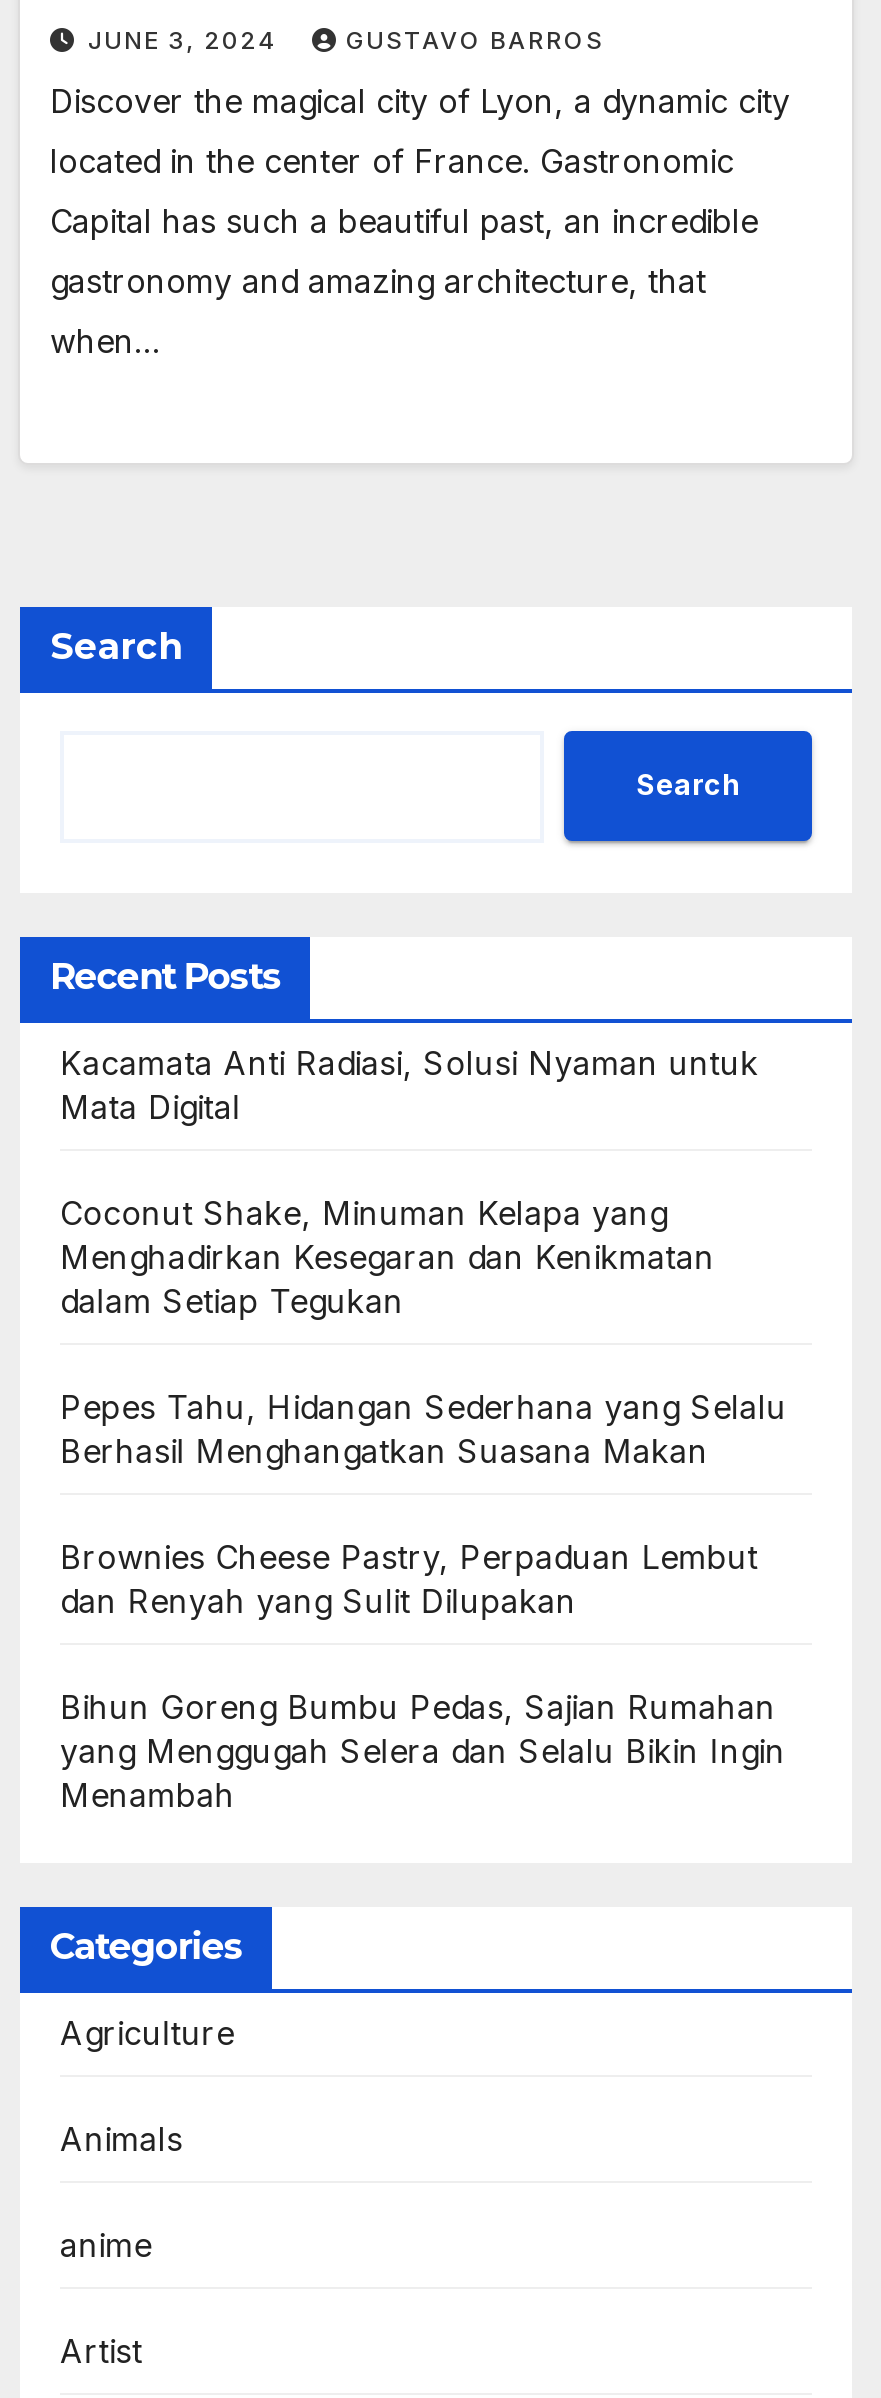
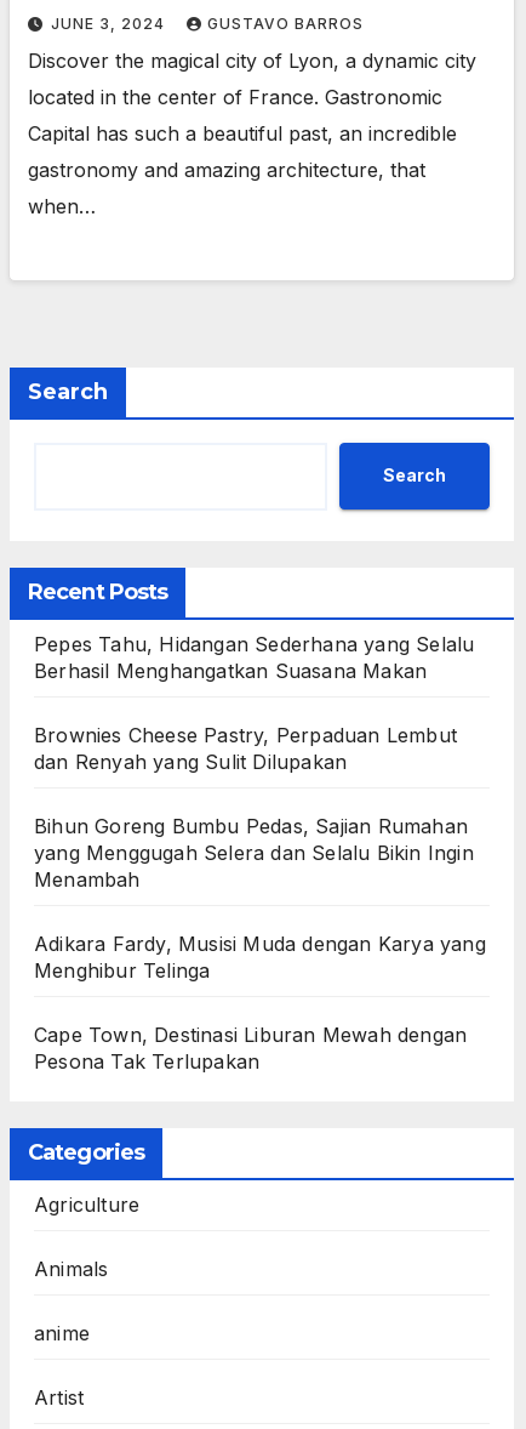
[60,1042,759,1320] Kacamata Anti Radiasi, Solusi Nyaman untuk | Mata Digital | Coconut Shake, Minuman Kelapa yang | Menghadirkan Kesegaran dan Kenikmatan | dalam Setiap Tegukan -> none
moved [60,1386,787,1814] -> [34,632,474,891]: Pepes Tahu, Hidangan Sederhana yang Selalu | Berhasil Menghangatkan Suasana Makan | Brownies Cheese Pastry, Perpaduan Lembut | dan Renyah yang Sulit Dilupakan | Bihun Goreng Bumbu Pedas, Sajian Rumahan | yang Menggugah Selera dan Selalu Bikin Ingin | Menambah
none -> [34,931,486,1073] Adikara Fardy, Musisi Muda dengan Karya yang | Menghibur Telinga | Cape Town, Destinasi Liburan Mewah dengan | Pesona Tak Terlupakan

